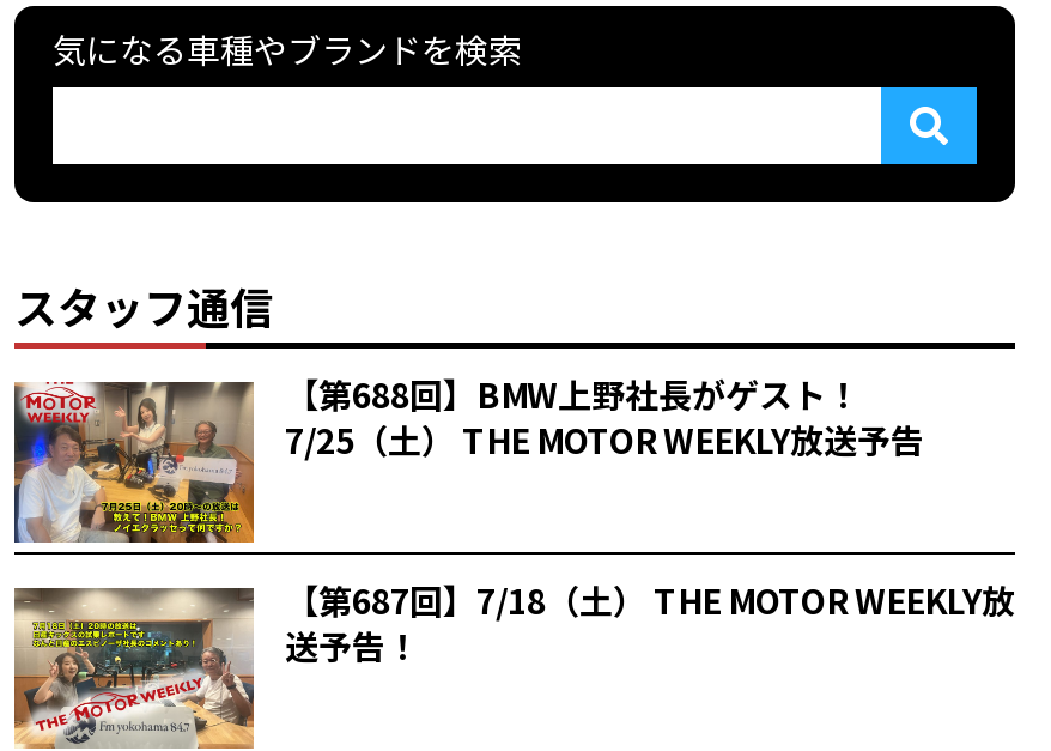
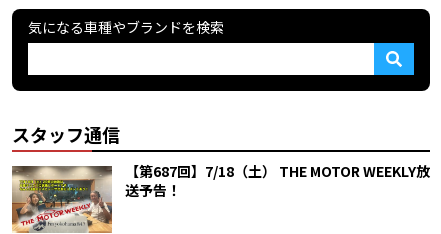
[12,370,924,557] [image] | 【第688回】BMW上野社長がゲスト！ | 7/25（土） THE MOTOR WEEKLY放送予告 -> none

